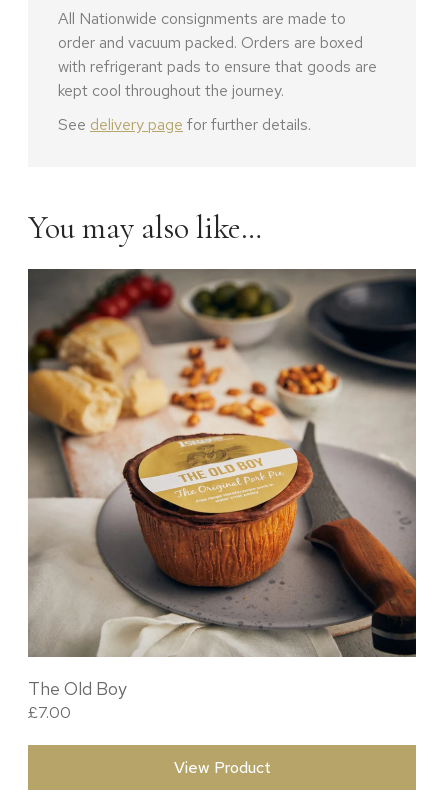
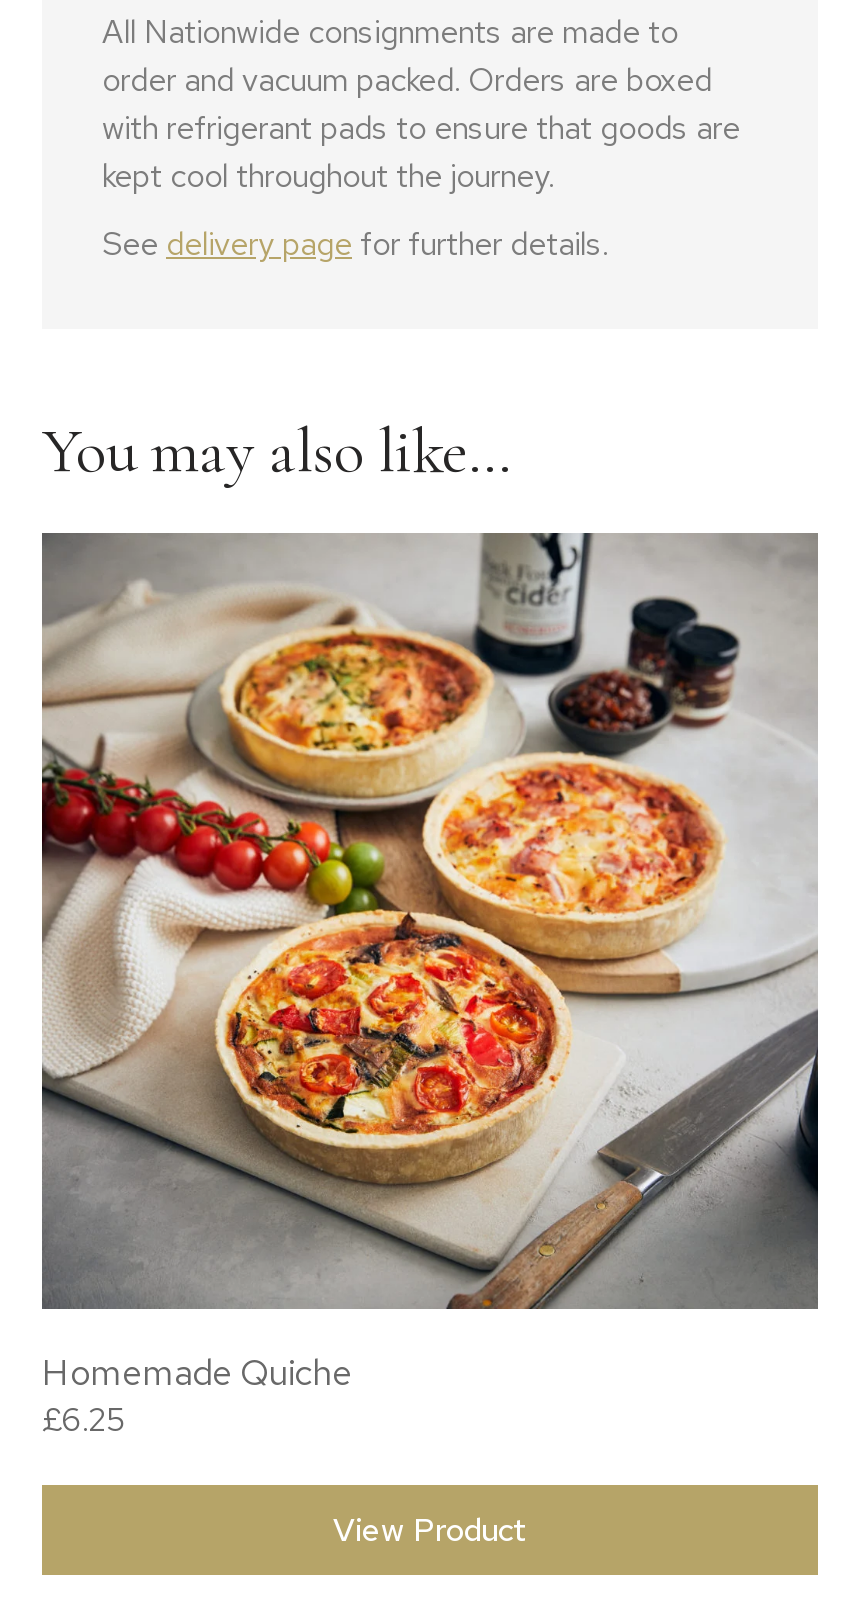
[27,269,417,723] [image] | The Old Boy | £7.00 -> [40,533,820,1441] [image] | Homemade Quiche | £6.25

